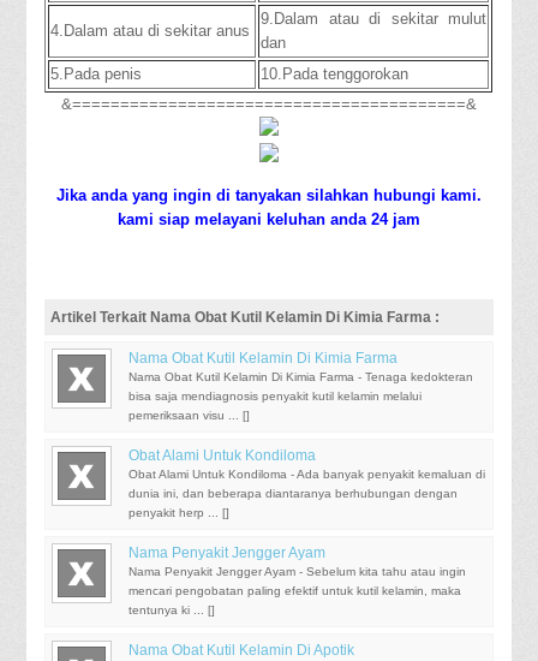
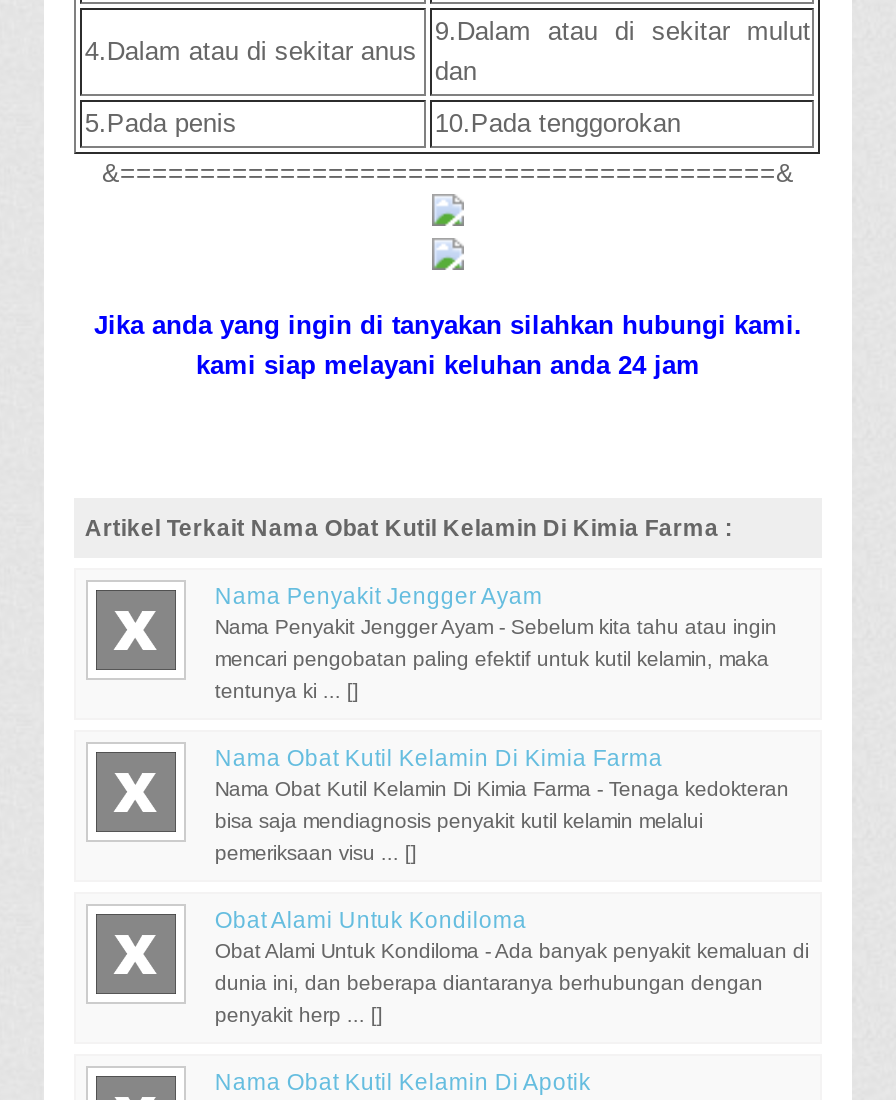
moved [129,351,486,519] -> [215,746,809,1026]: Nama Obat Kutil Kelamin Di Kimia Farma | Nama Obat Kutil Kelamin Di Kimia Farma - Tenaga kedokteran | bisa saja mendiagnosis penyakit kutil kelamin melalui | pemeriksaan visu ... [] | Obat Alami Untuk Kondiloma | Obat Alami Untuk Kondiloma - Ada banyak penyakit kemaluan di | dunia ini, dan beberapa diantaranya berhubungan dengan | penyakit herp ... []
moved [129,546,466,616] -> [215,584,777,702]: Nama Penyakit Jengger Ayam | Nama Penyakit Jengger Ayam - Sebelum kita tahu atau ingin | mencari pengobatan paling efektif untuk kutil kelamin, maka | tentunya ki ... []

